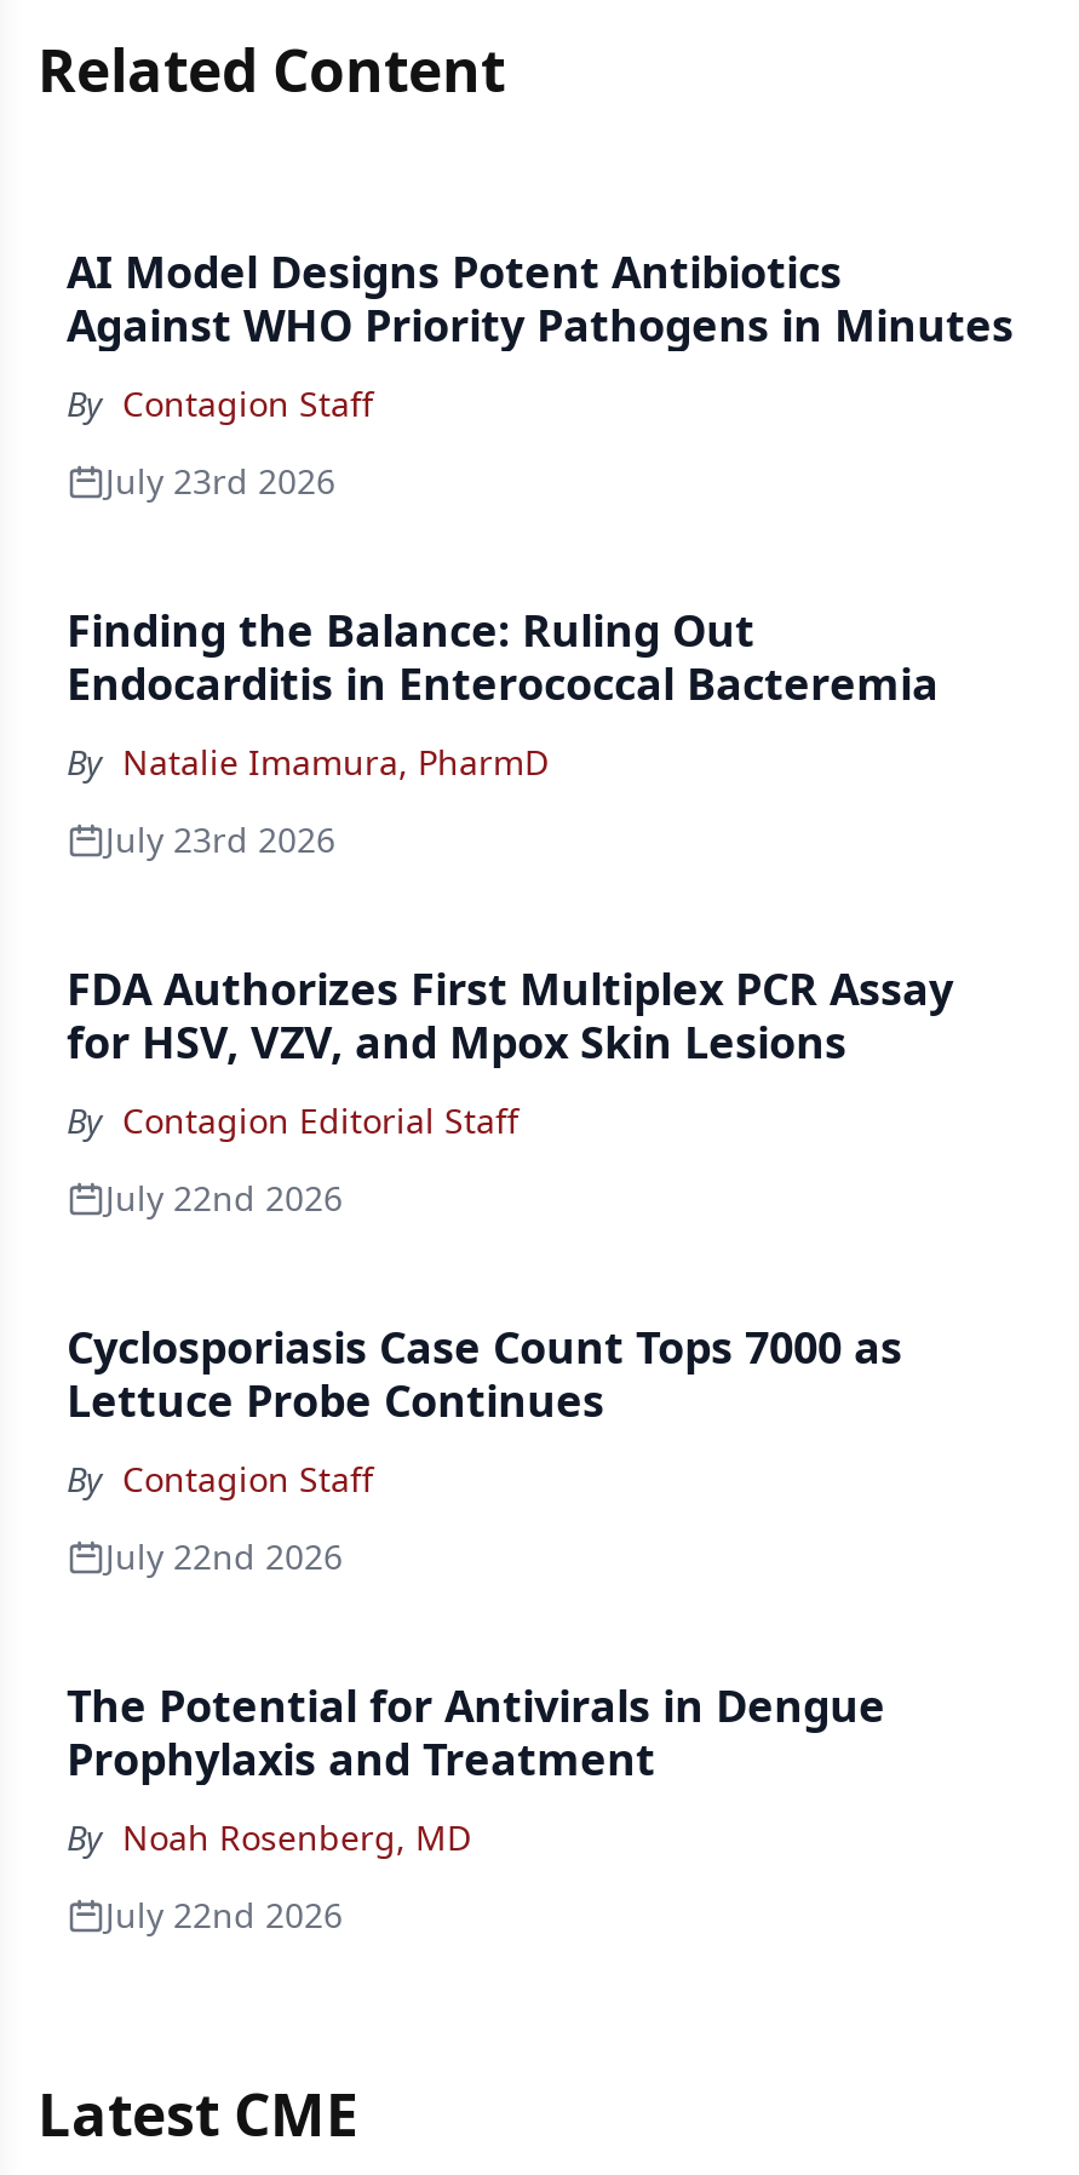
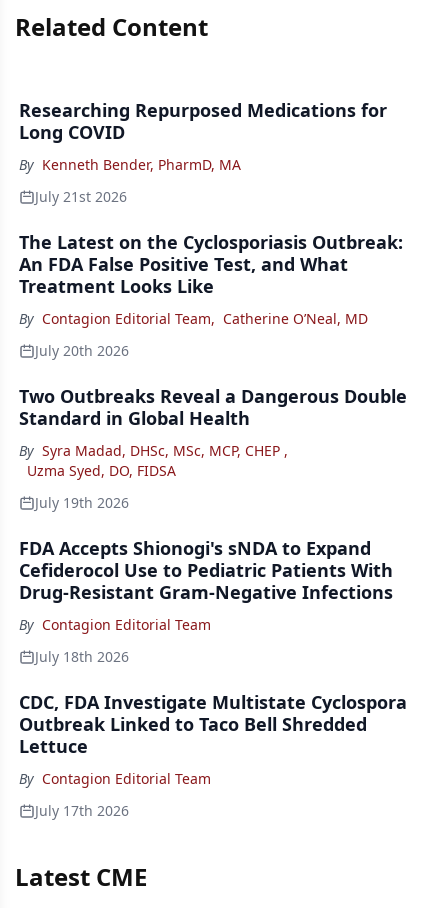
[67,242,1014,354] AI Model Designs Potent Antibiotics | Against WHO Priority Pathogens in Minutes -> [19,98,387,144] Researching Repurposed Medications for | Long COVID
[67,380,374,426] By Contagion Staff -> [19,155,241,174] By Kenneth Bender, PharmD, MA
[105,458,335,504] July 23rd 2026 -> [35,187,127,206] July 21st 2026
[67,601,939,712] Finding the Balance: Ruling Out | Endocarditis in Enterococcal Bacteremia -> [19,230,403,298] The Latest on the Cyclosporiasis Outbreak: | An FDA False Positive Test, and What | Treatment Looks Like
[67,739,549,785] By Natalie Imamura, PharmD -> [19,309,368,328] By Contagion Editorial Team, Catherine O’Neal, MD
[105,816,335,862] July 23rd 2026 -> [35,341,129,360] July 20th 2026
[67,959,953,1071] FDA Authorizes First Multiplex PCR Assay | for HSV, VZV, and Mpox Skin Lesions -> [19,384,407,430] Two Outbreaks Reveal a Dangerous Double | Standard in Global Health
[67,1097,520,1143] By Contagion Editorial Staff -> [19,441,288,480] By Syra Madad, DHSc, MSc, MCP, CHEP, | Uzma Syed, DO, FIDSA
[105,1175,343,1221] July 22nd 2026 -> [35,493,129,512] July 19th 2026
[67,1318,902,1429] Cyclosporiasis Case Count Tops 7000 as | Lettuce Probe Continues -> [19,536,393,604] FDA Accepts Shionogi's sNDA to Expand | Cefiderocol Use to Pediatric Patients With | Drug-Resistant Gram-Negative Infections
[67,1456,374,1502] By Contagion Staff -> [19,615,211,634] By Contagion Editorial Team
[105,1533,343,1579] July 22nd 2026 -> [35,647,129,666] July 18th 2026
[67,1676,885,1787] The Potential for Antivirals in Dengue | Prophylaxis and Treatment -> [19,690,407,758] CDC, FDA Investigate Multistate Cyclospora | Outbreak Linked to Taco Bell Shredded | Lettuce
[67,1814,471,1860] By Noah Rosenberg, MD -> [19,769,211,788] By Contagion Editorial Team
[105,1892,343,1938] July 22nd 2026 -> [35,801,129,820] July 17th 2026

